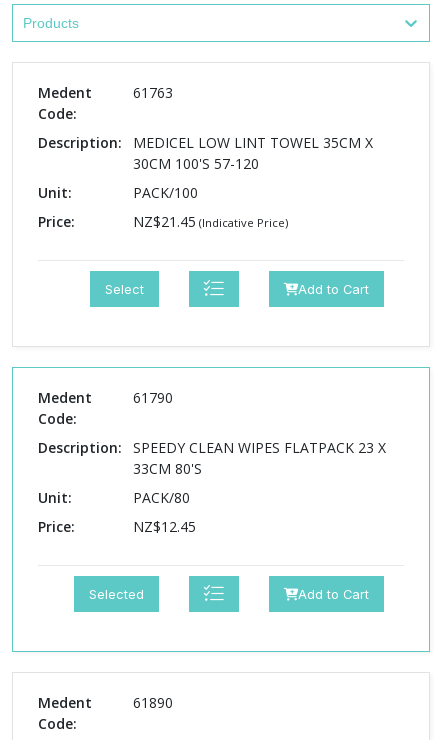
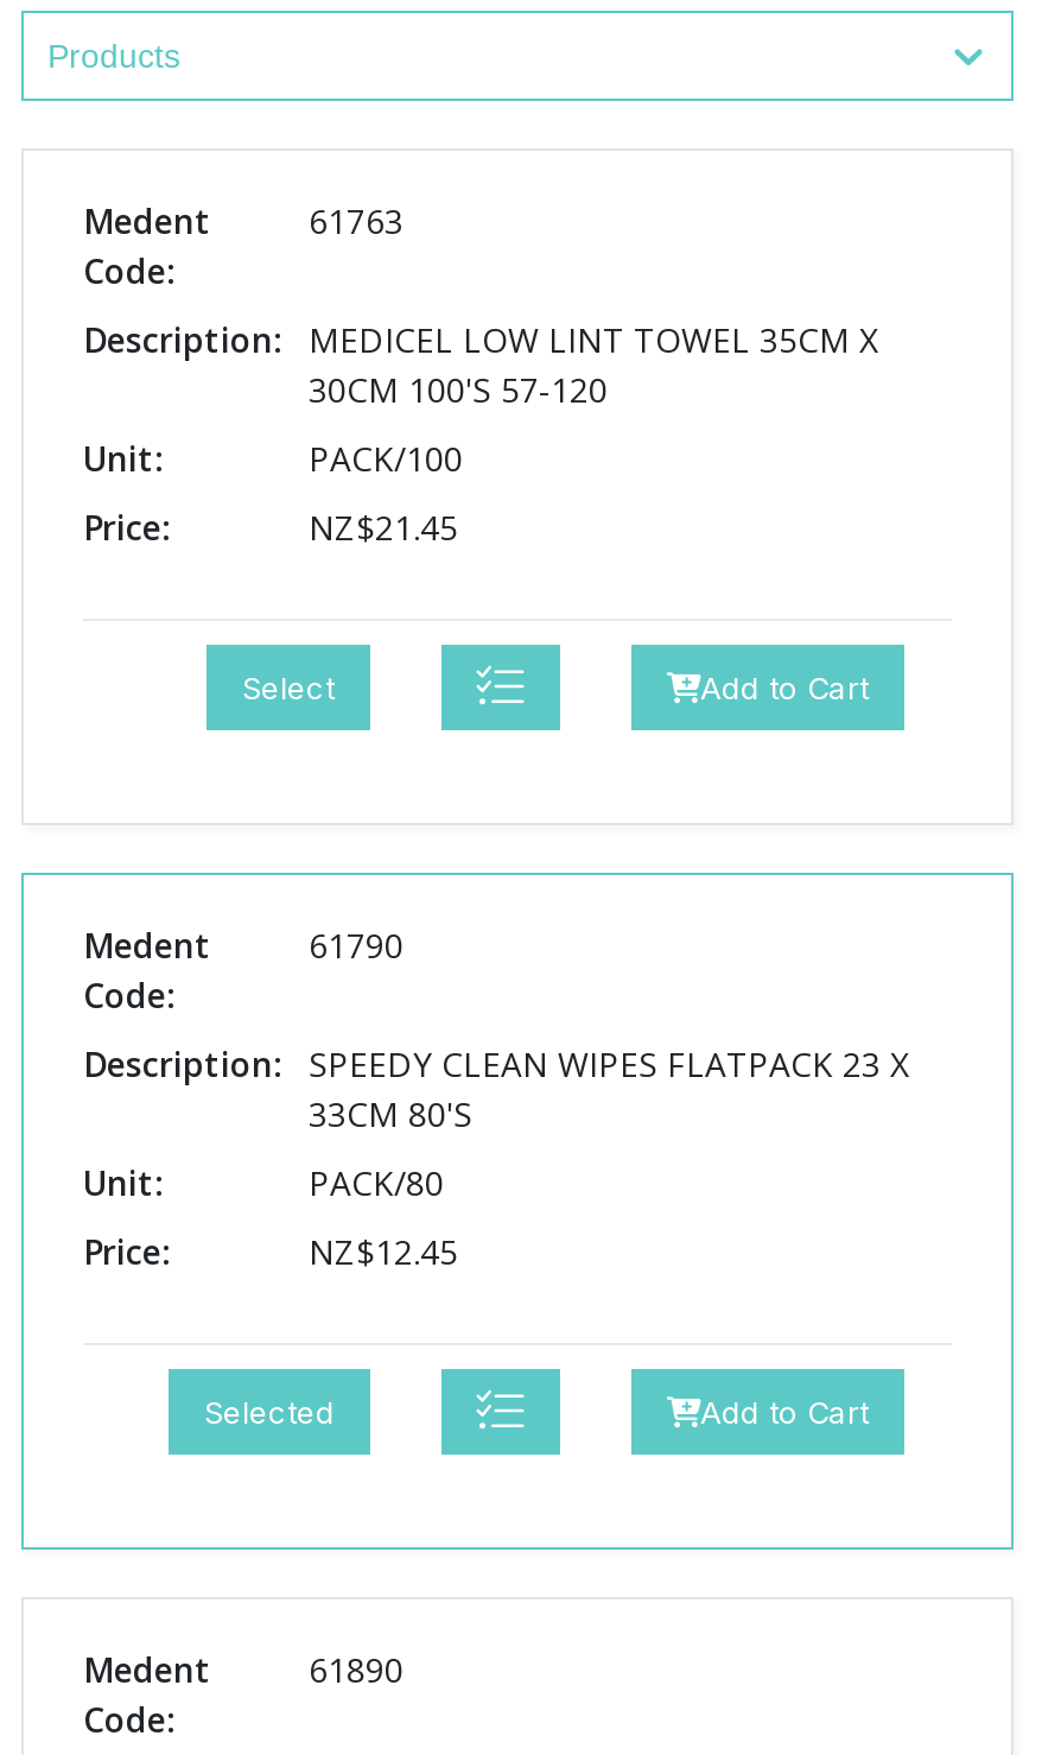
[133,212,288,231] NZ$21.45 (Indicative Price) -> [309,505,458,550] NZ$21.45

